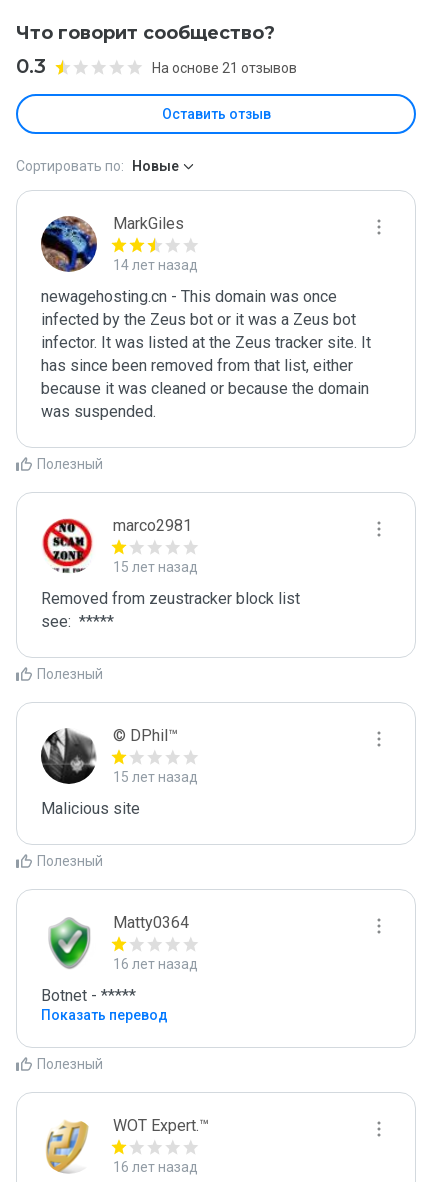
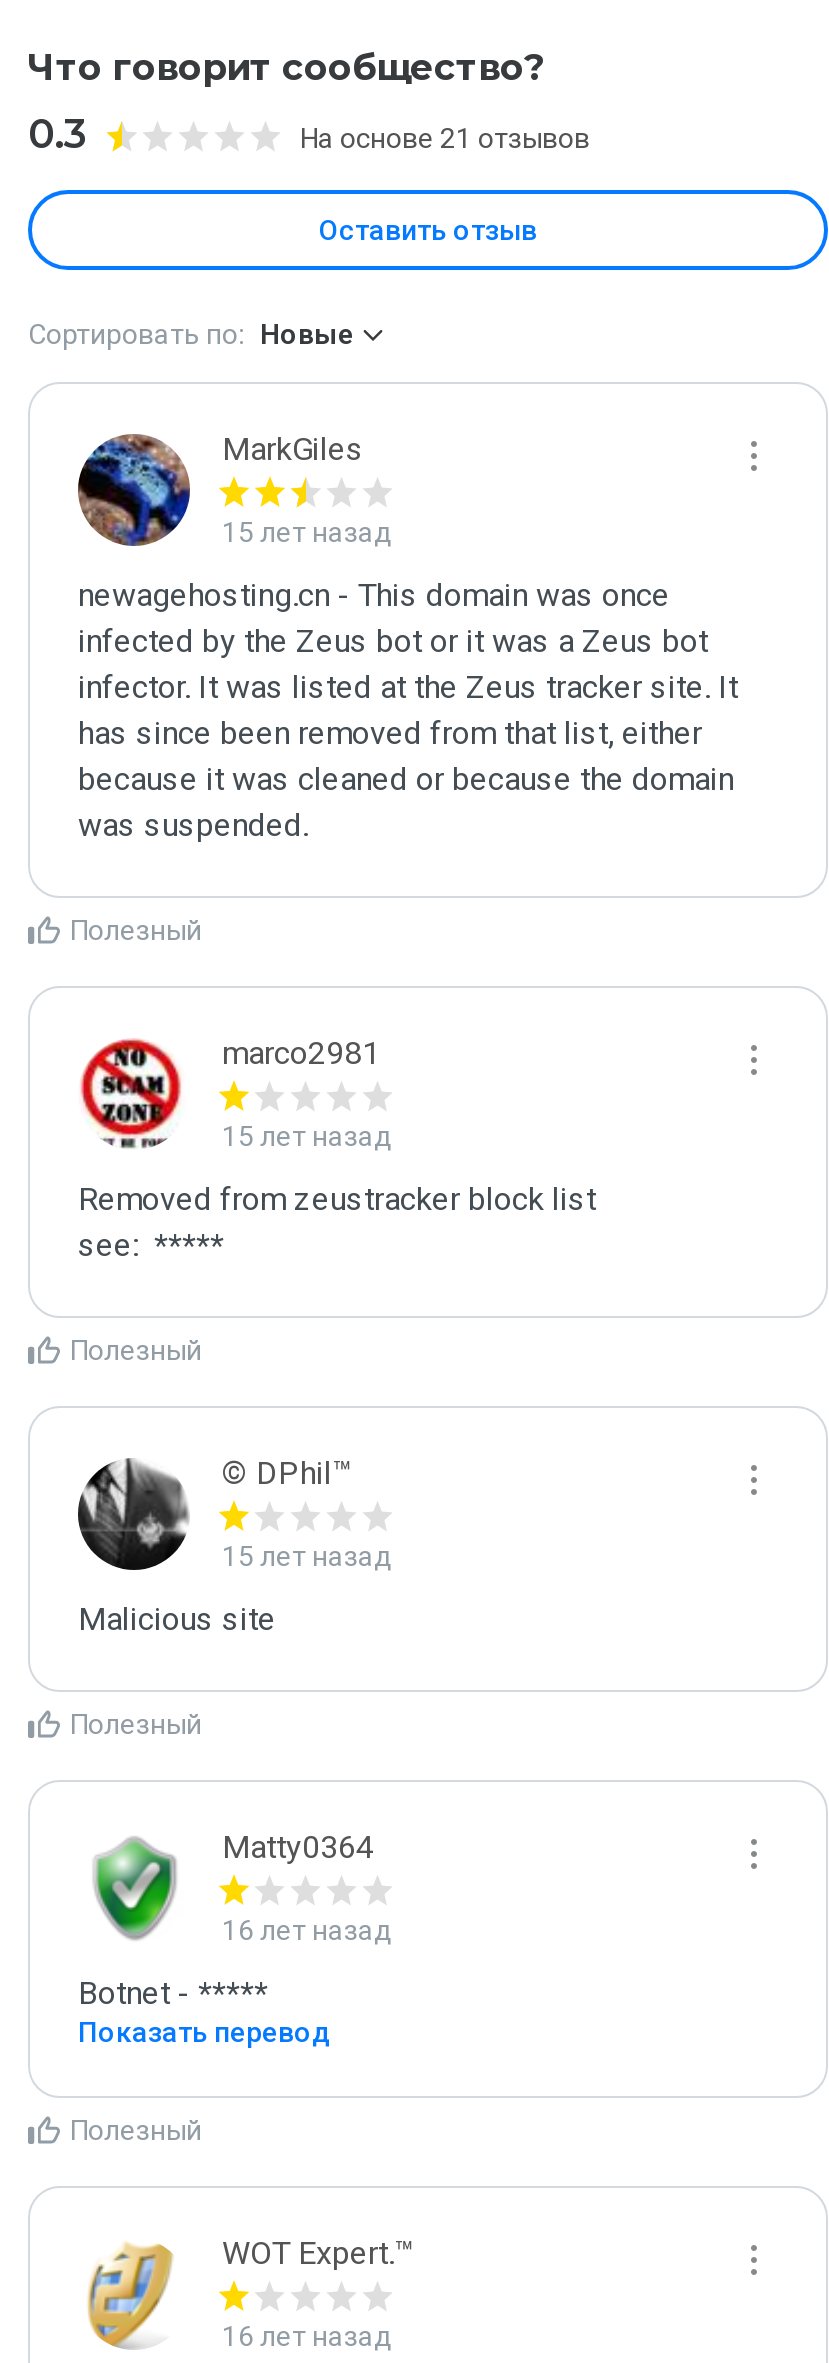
[113,257,198,273] 14 лет назад -> [222,516,392,548] 15 лет назад

